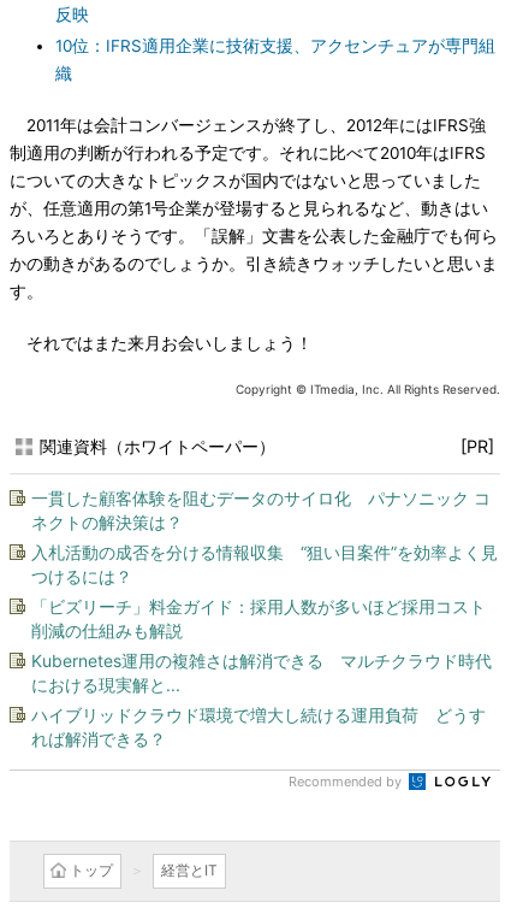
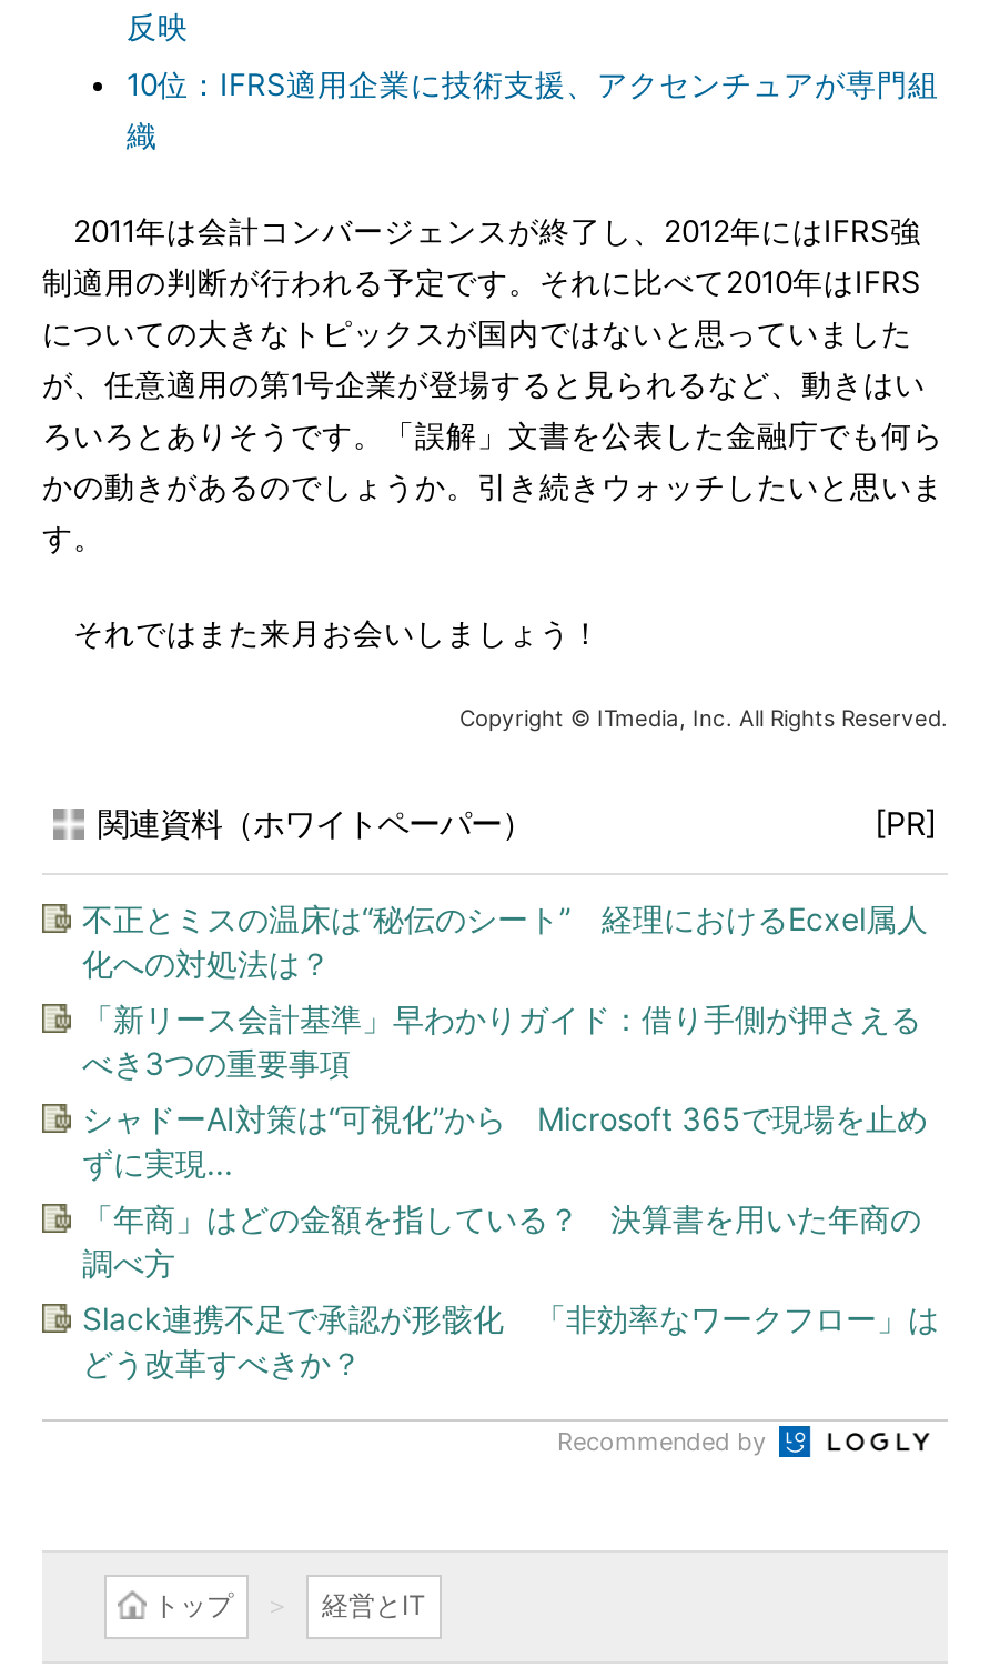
[31,488,491,532] 一貫した顧客体験を阻むデータのサイロ化 パナソニック コ | ネクトの解決策は？ -> [82,900,928,982] 不正とミスの温床は“秘伝のシート” 経理におけるEcxel属人 | 化への対処法は？
[31,542,498,586] 入札活動の成否を分ける情報収集 “狙い目案件”を効率よく見 | つけるには？ -> [82,1000,921,1082] 「新リース会計基準」早わかりガイド：借り手側が押さえる | べき3つの重要事項
[31,596,486,641] 「ビズリーチ」料金ガイド：採用人数が多いほど採用コスト | 削減の仕組みも解説 -> [82,1099,928,1182] シャドーAI対策は“可視化”から Microsoft 365で現場を止め | ずに実現...
[31,650,492,695] Kubernetes運用の複雑さは解消できる マルチクラウド時代 | における現実解と... -> [82,1199,921,1282] 「年商」はどの金額を指している？ 決算書を用いた年商の | 調べ方
[31,704,486,749] ハイブリッドクラウド環境で増大し続ける運用負荷 どうす | れば解消できる？ -> [82,1299,939,1382] Slack連携不足で承認が形骸化 「非効率なワークフロー」は | どう改革すべきか？

